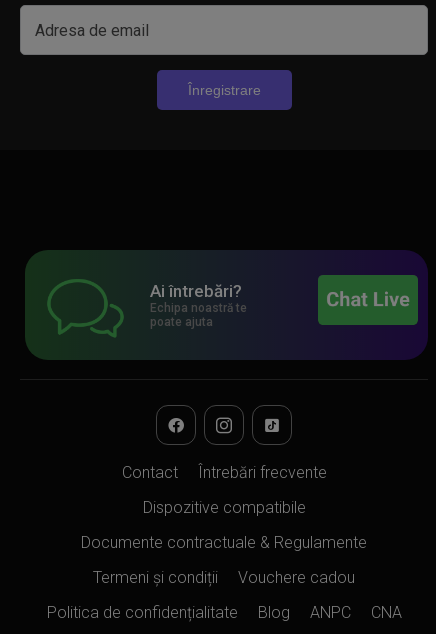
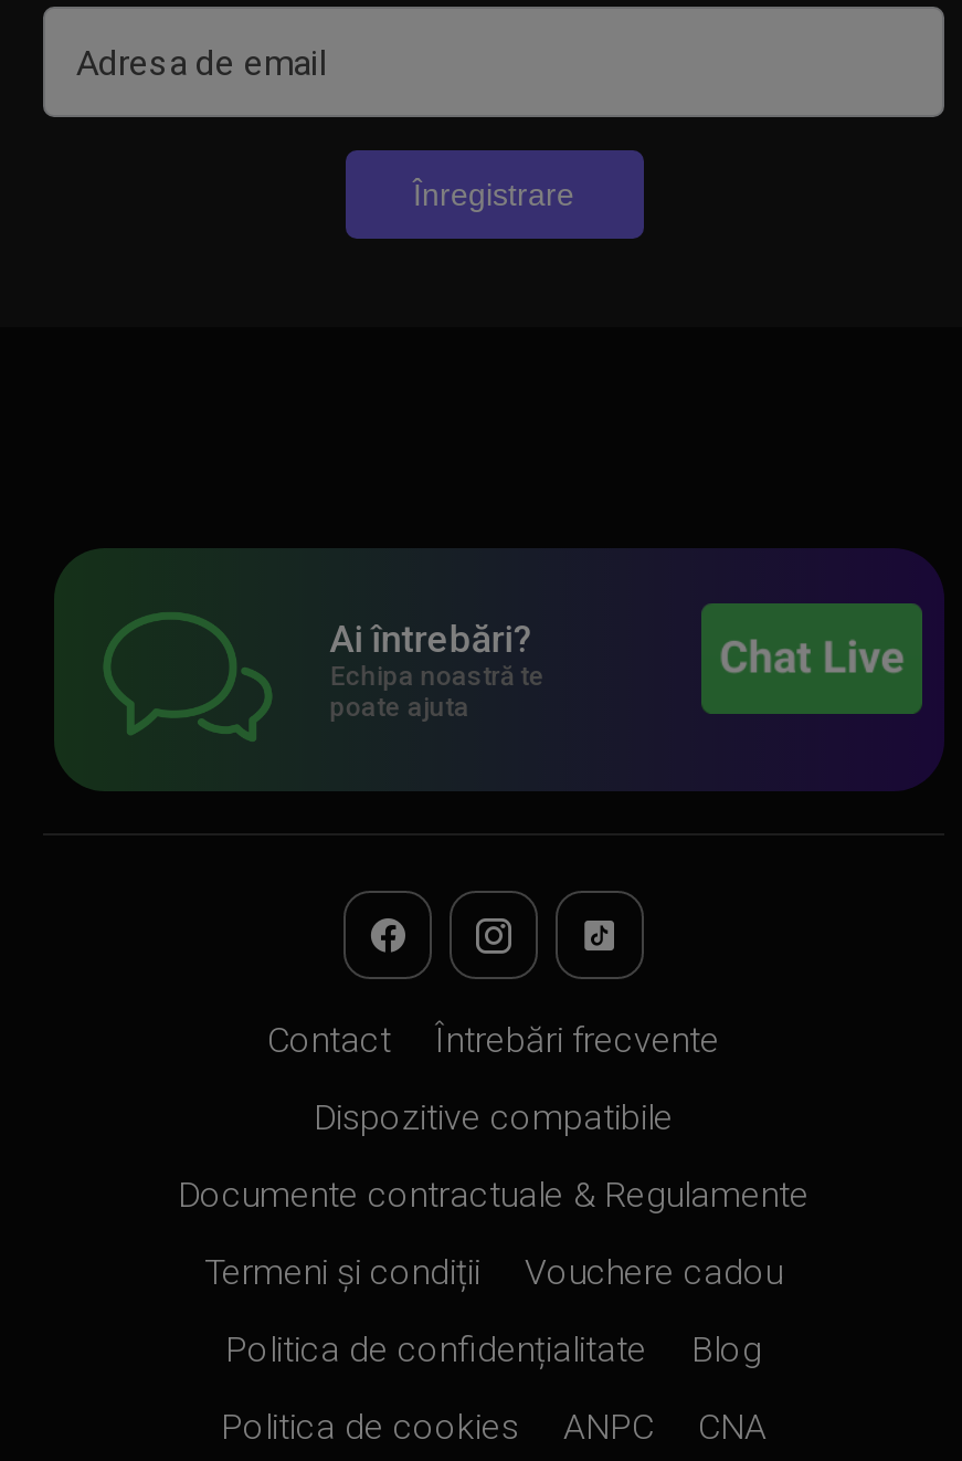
none -> [221,1406,519,1448] Politica de cookies

